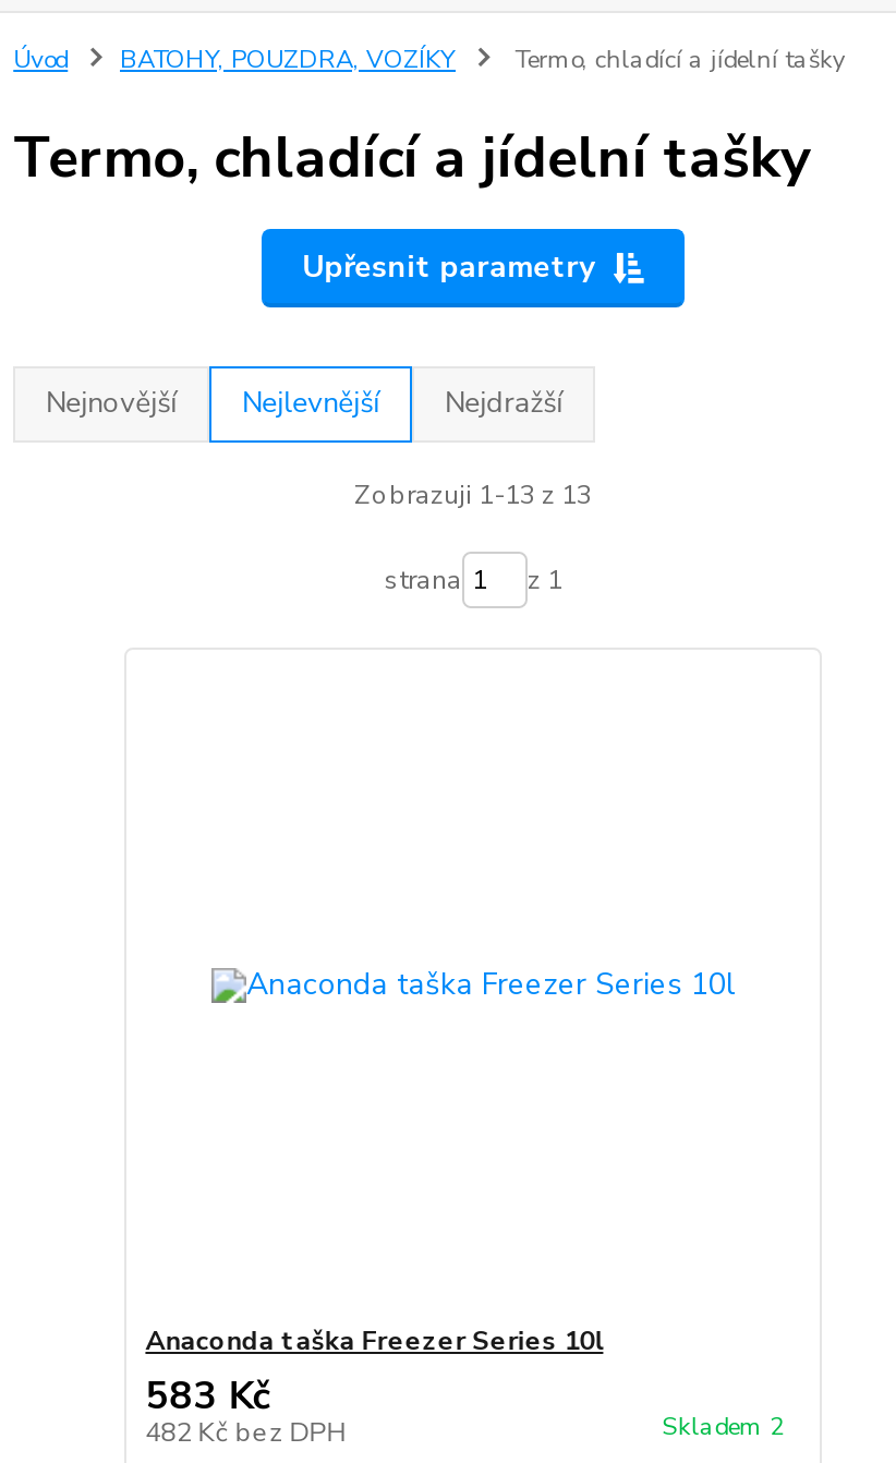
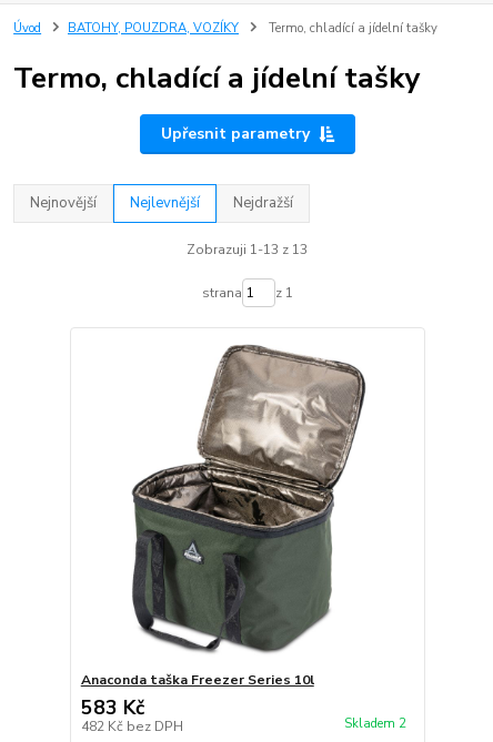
none -> [114,344,380,653] [image]

